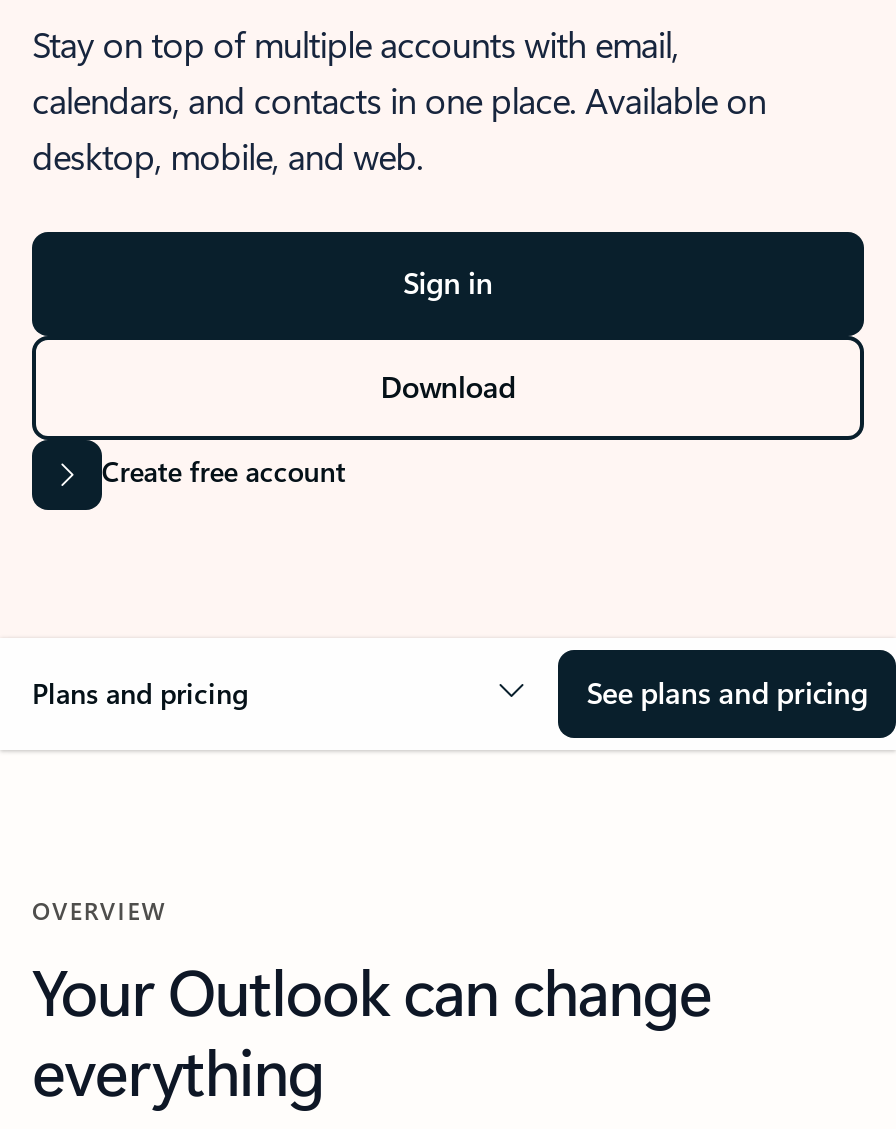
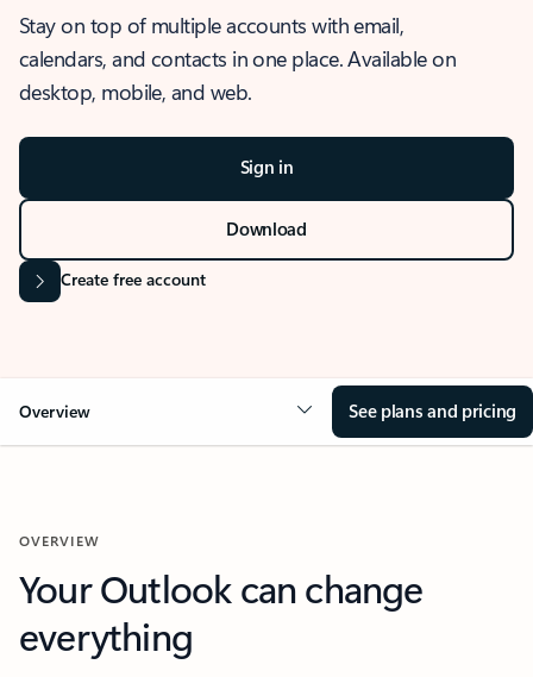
[32,674,248,712] Plans and pricing -> [19,400,90,422] Overview

